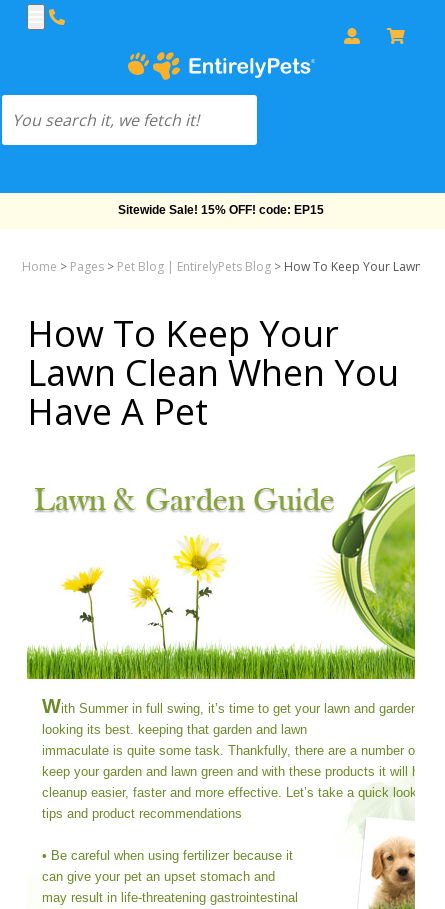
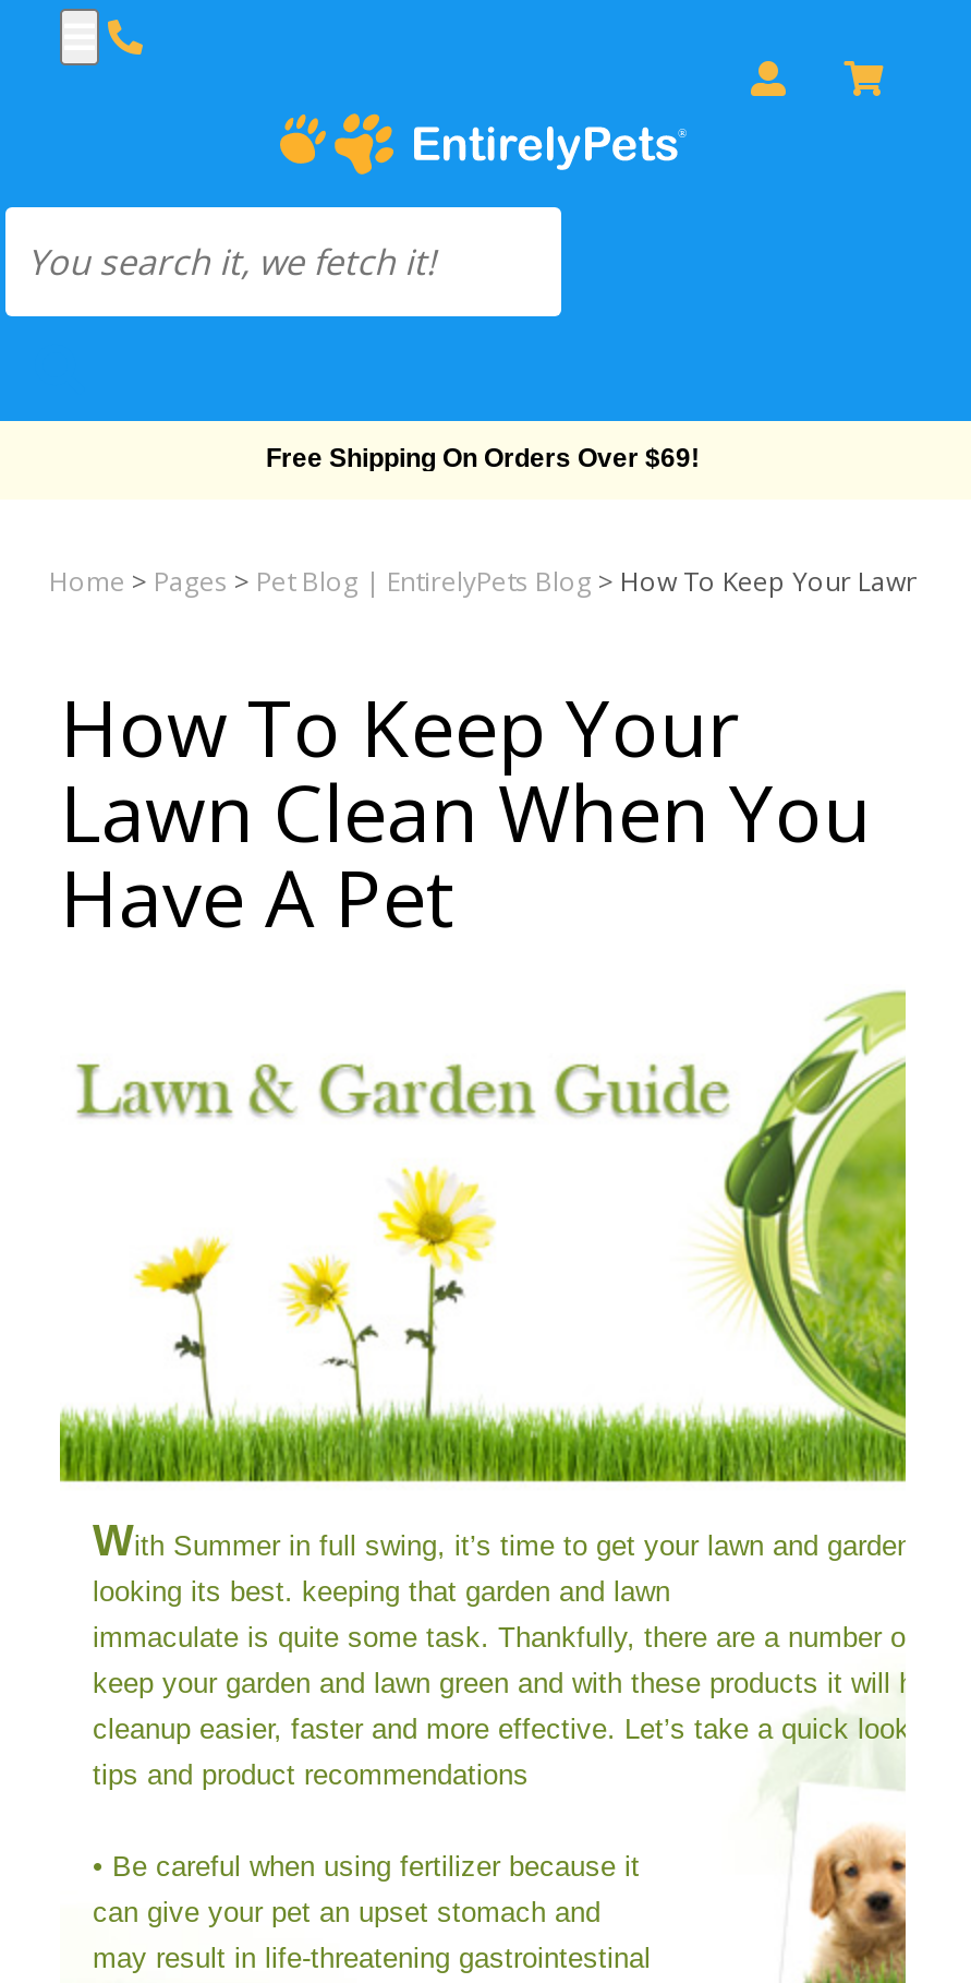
[118,203,324,217] Sitewide Sale! 15% OFF! code: EP15 -> [266,443,700,473] Free Shipping On Orders Over $69!

